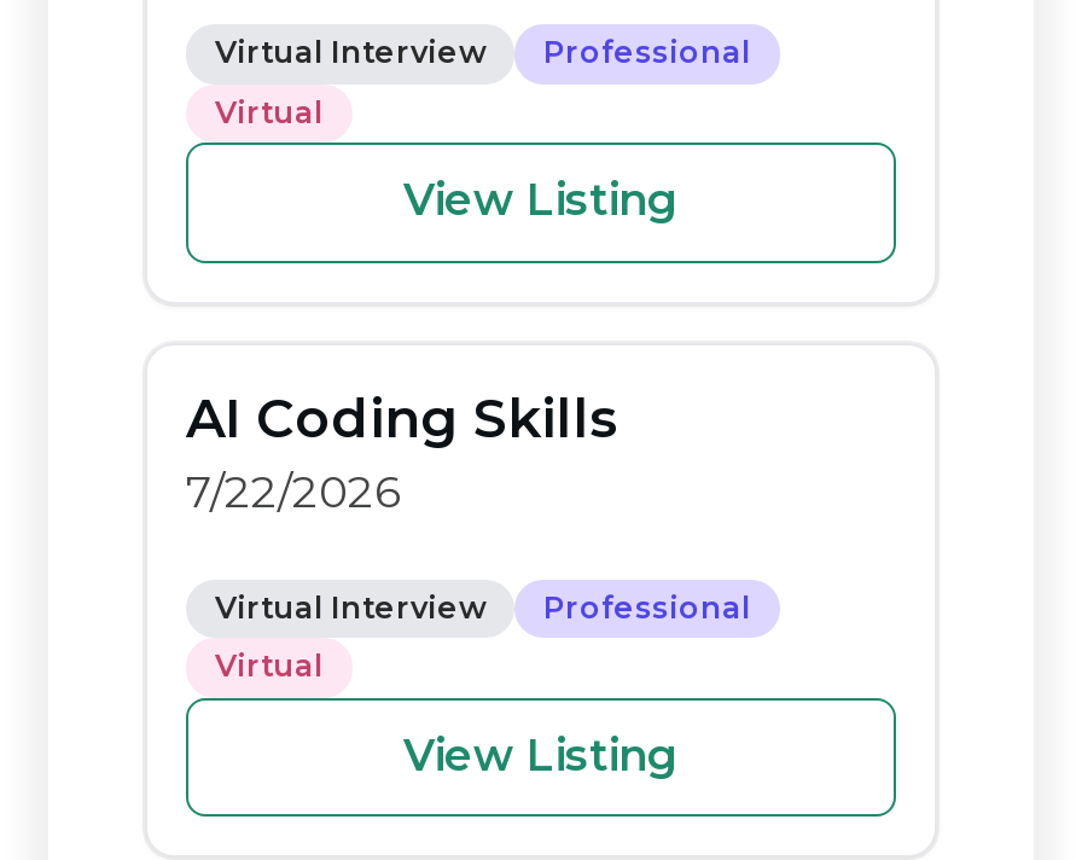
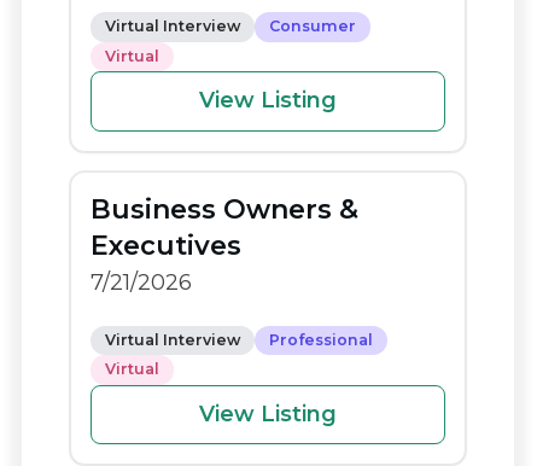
[543,35,751,71] Professional -> [269,18,356,36] Consumer
[186,386,618,519] AI Coding Skills | 7/22/2026 -> [91,193,358,296] Business Owners & | Executives | 7/21/2026

